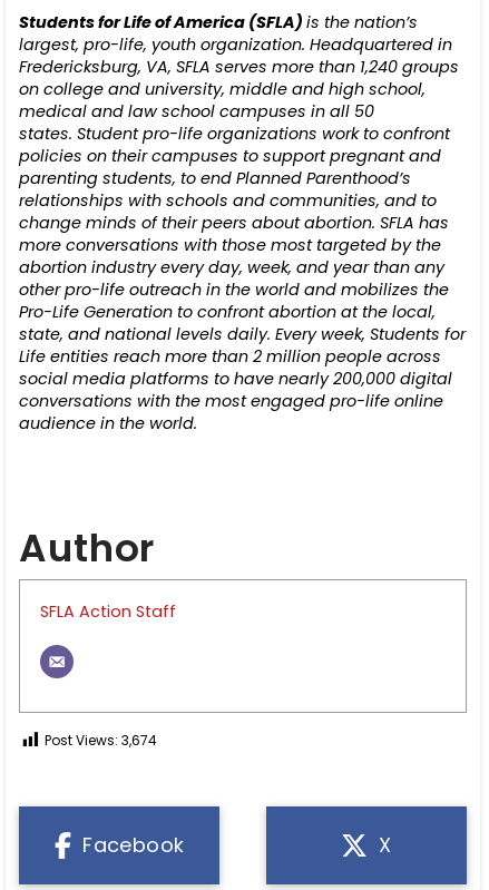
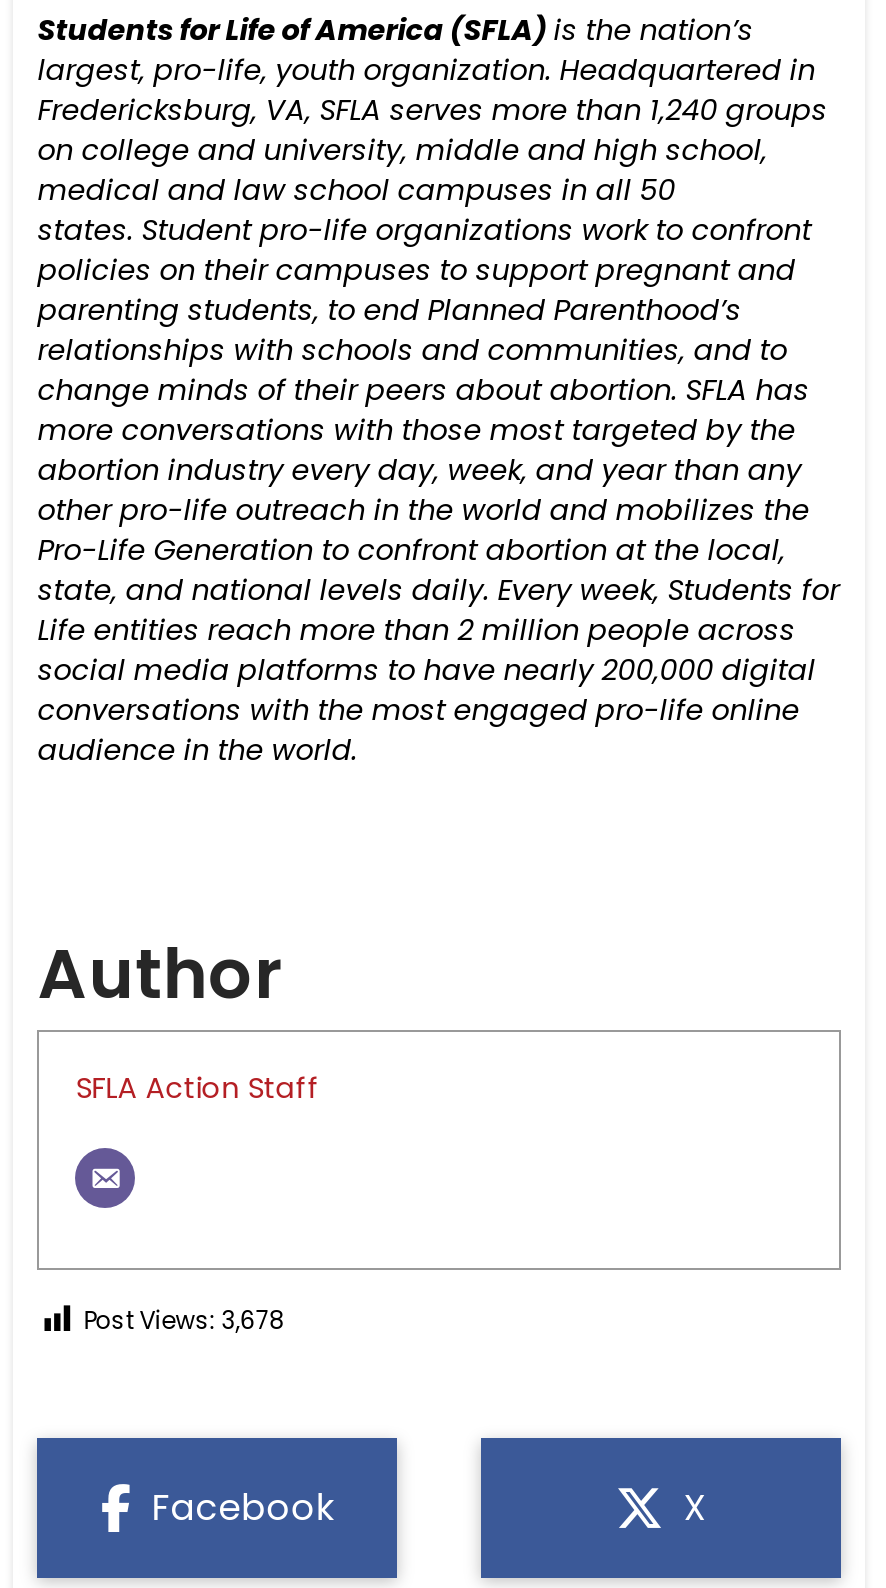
[45,730,157,749] Post Views: 3,674 -> [83,1302,285,1336] Post Views: 3,678

